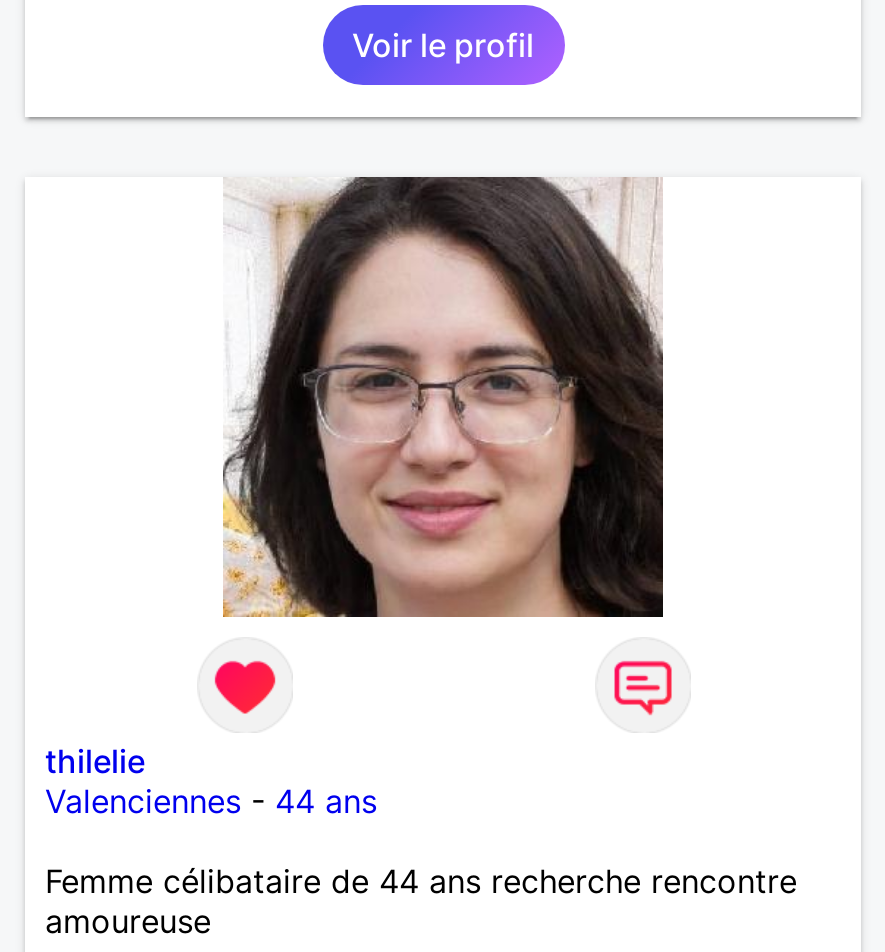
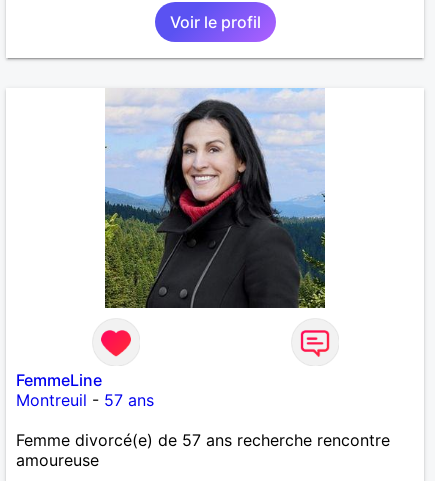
[221,175,665,619] [image] -> [104,88,326,309] [image]
[45,741,377,821] thilelie | Valenciennes - 44 ans -> [16,370,154,410] FemmeLine | Montreuil - 57 ans
[45,861,797,901] Femme célibataire de 44 ans recherche rencontre -> [16,430,390,450] Femme divorcé(e) de 57 ans recherche rencontre

